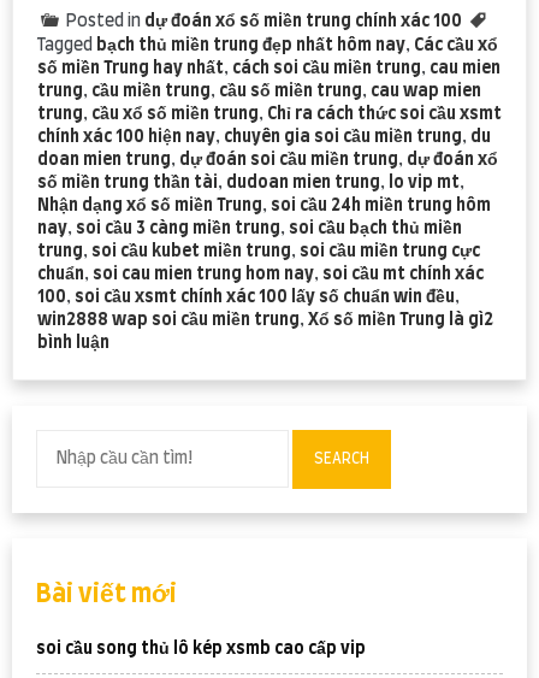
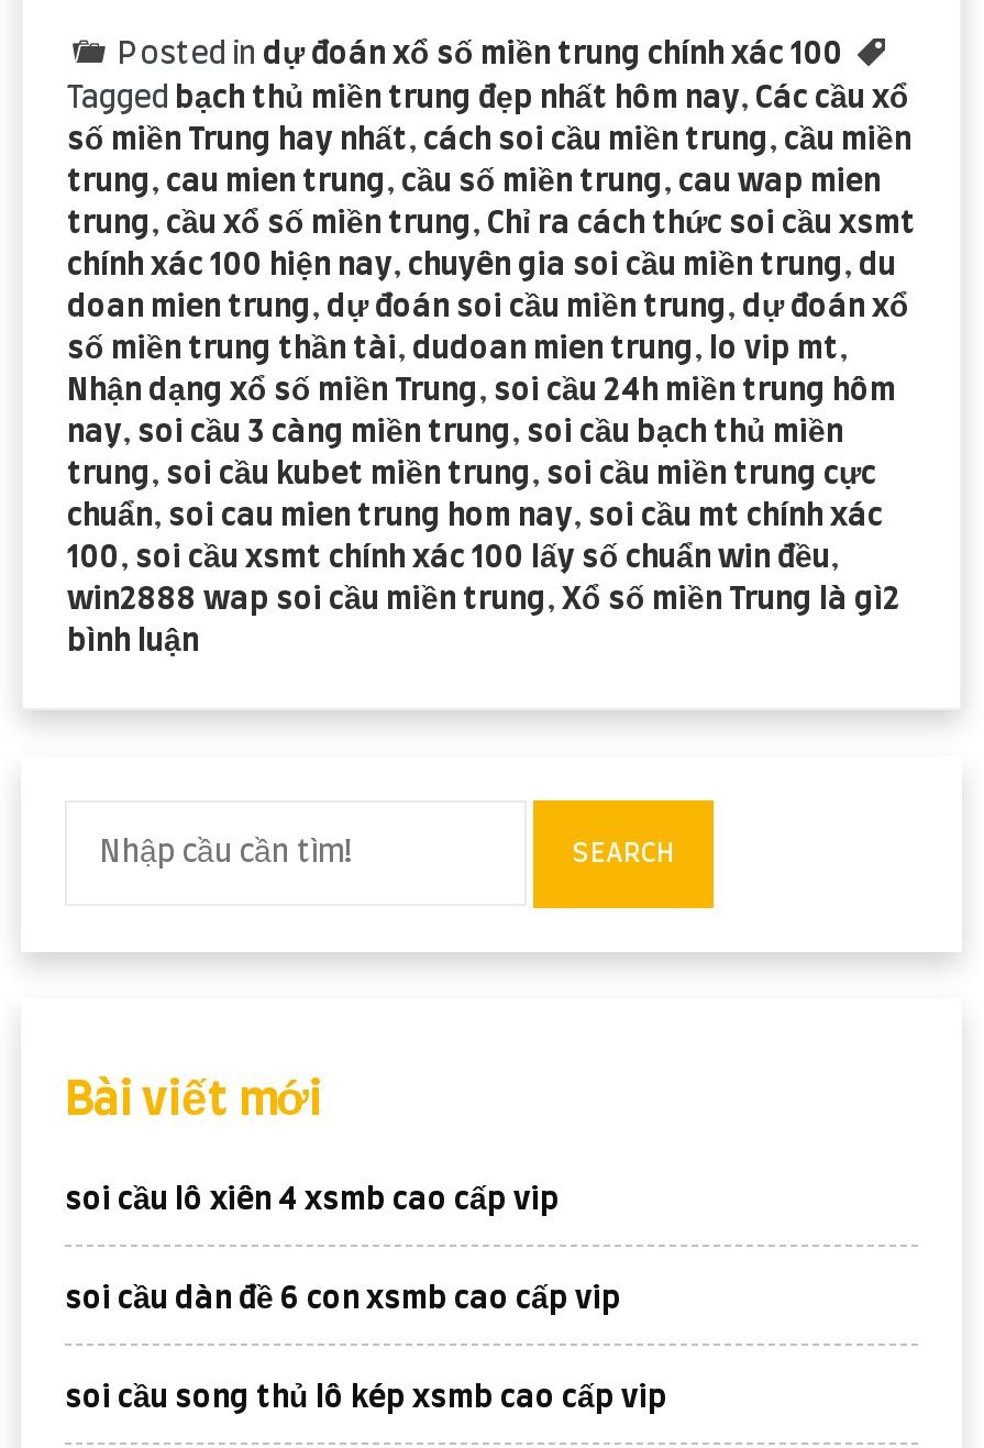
[37,60,500,76] số miền Trung hay nhất, cách soi cầu miền trung, cau mien -> [67,124,911,155] số miền Trung hay nhất, cách soi cầu miền trung, cầu miền
[37,82,481,99] trung, cầu miền trung, cầu số miền trung, cau wap mien -> [67,166,881,197] trung, cau mien trung, cầu số miền trung, cau wap mien
none -> [65,1186,621,1316] soi cầu lô xiên 4 xsmb cao cấp vip | soi cầu dàn đề 6 con xsmb cao cấp vip

